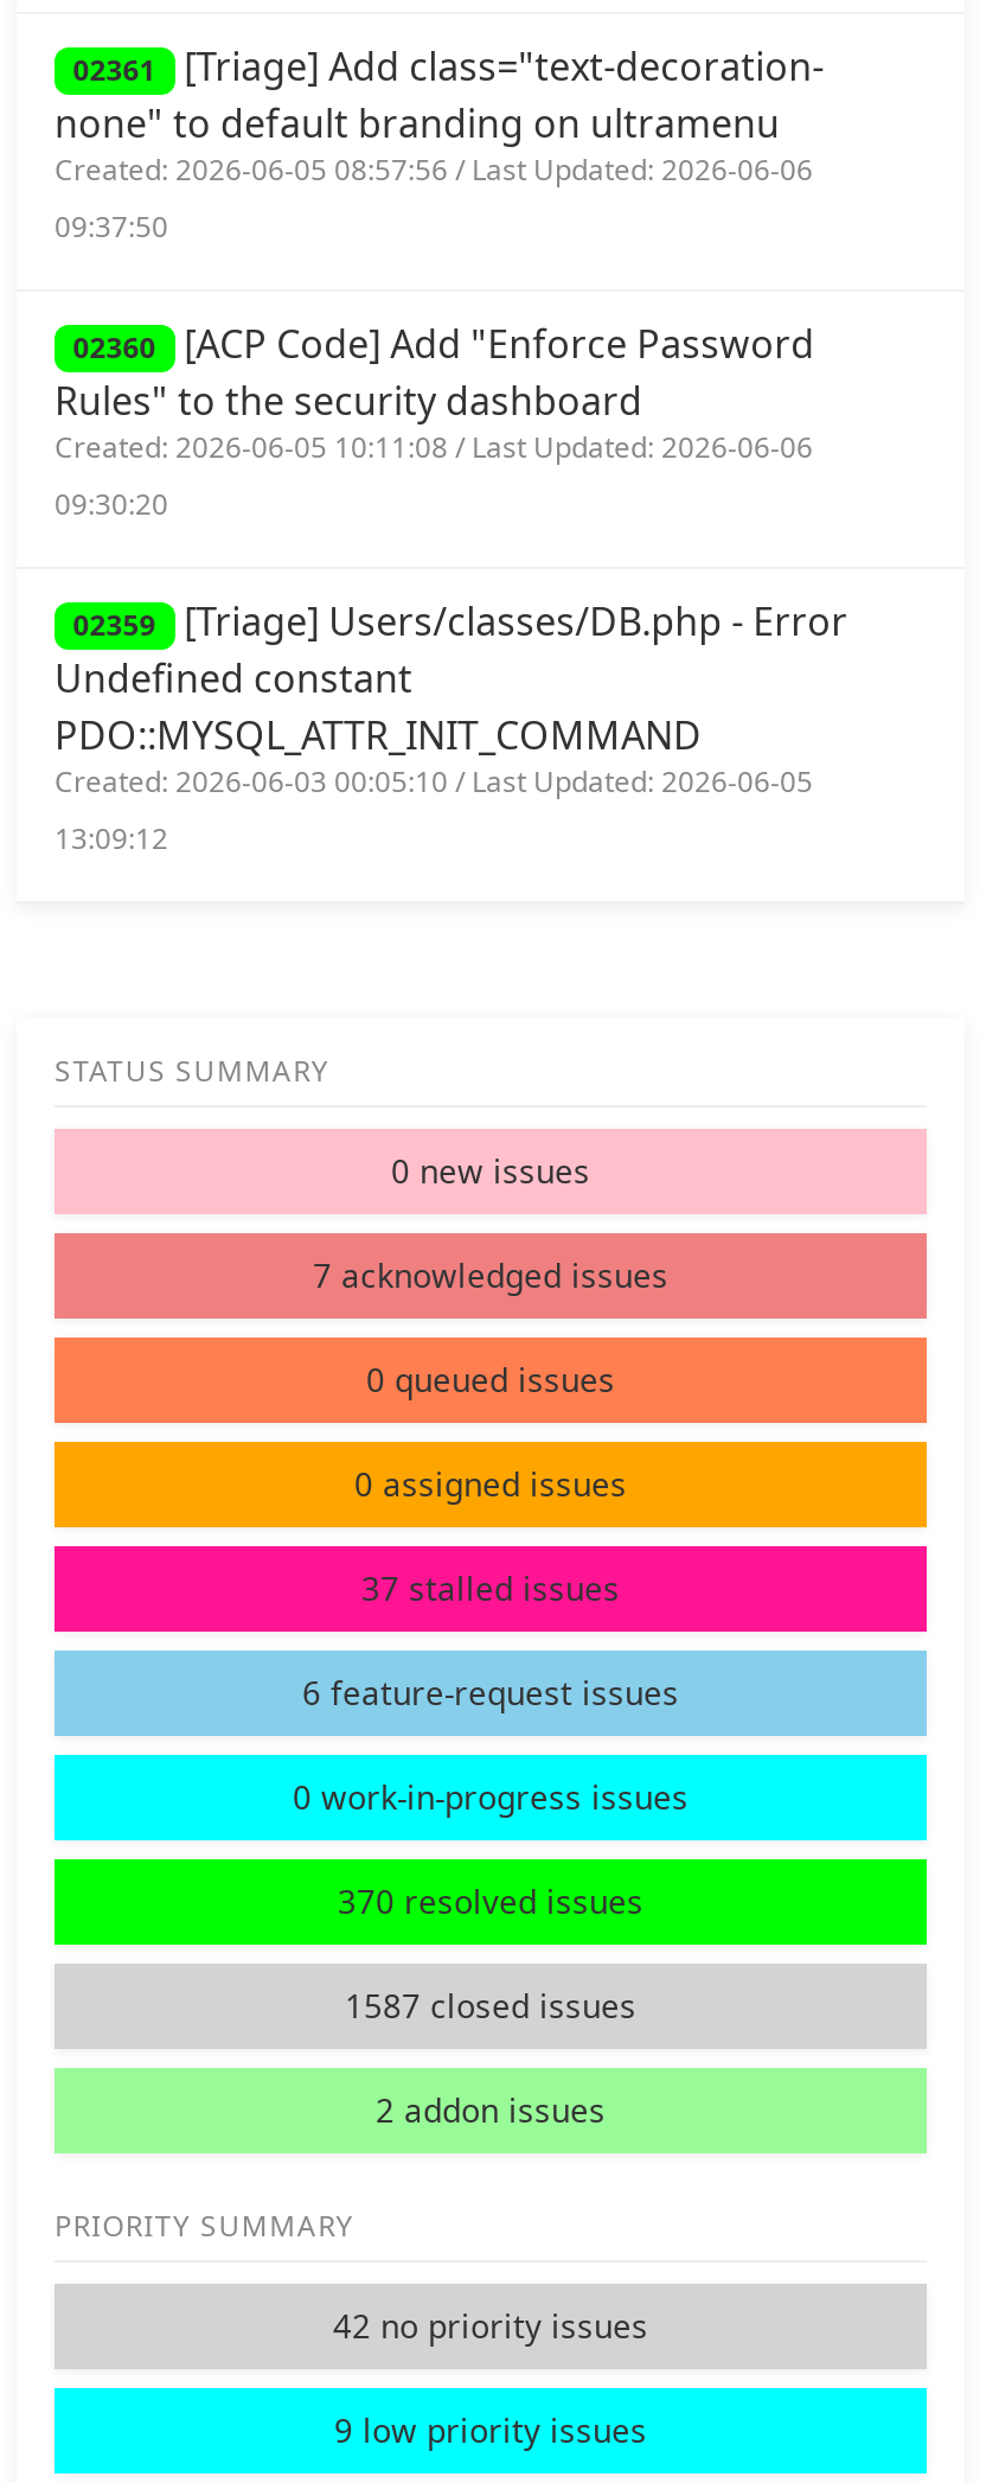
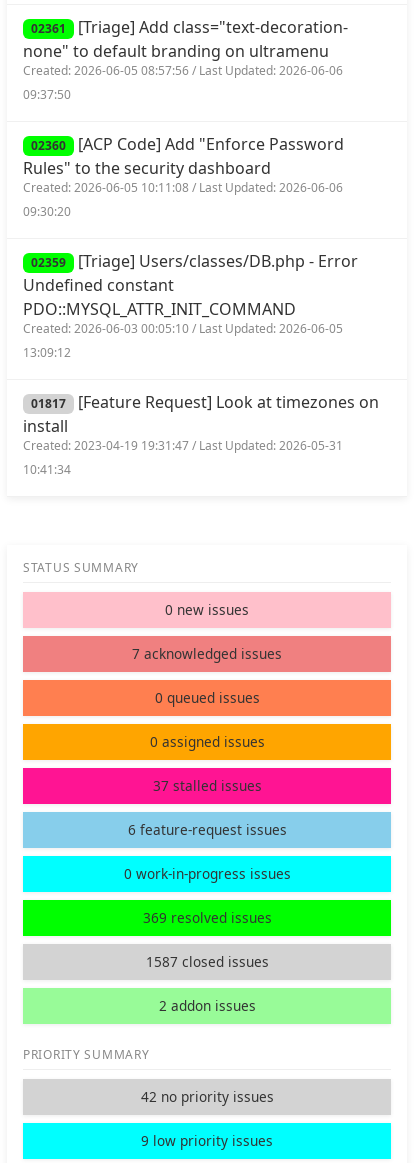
none -> [23,391,379,478] 01817 [Feature Request] Look at timezones on | install | Created: 2023-04-19 19:31:47 / Last Updated: 2026-05-31 | 10:41:34
[338,1879,643,1924] 370 resolved issues -> [142,908,271,927] 369 resolved issues

